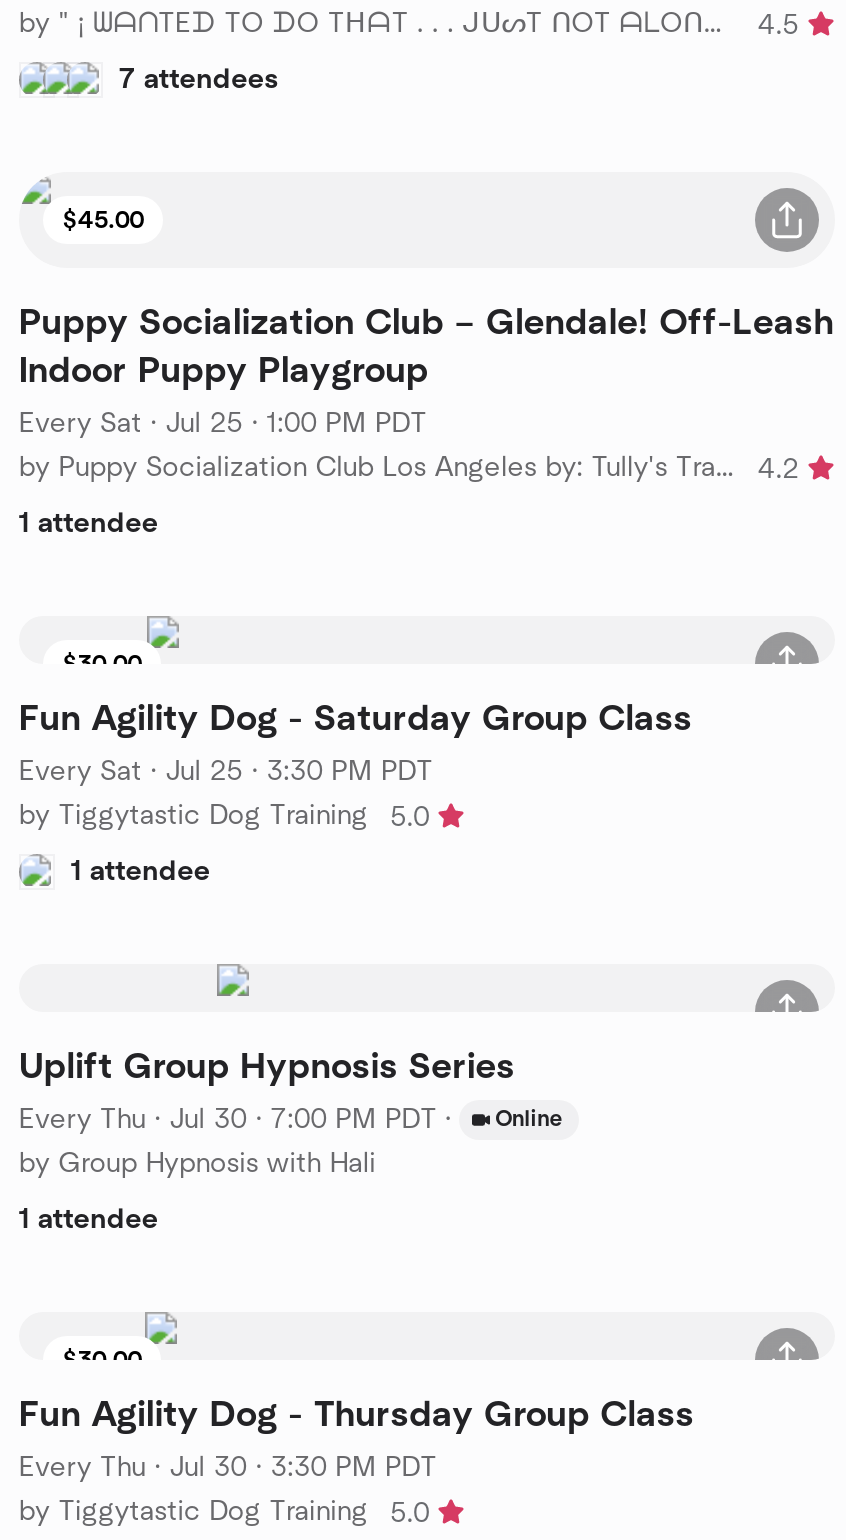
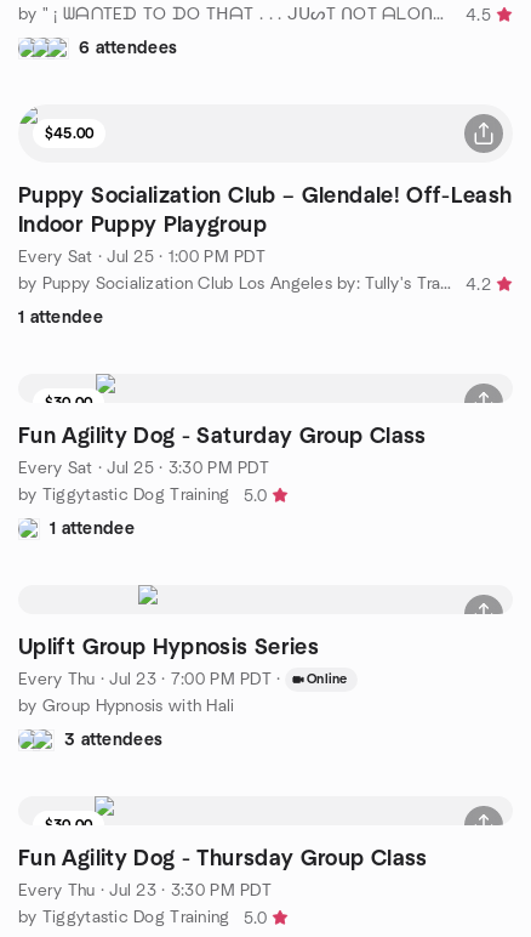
[119,65,279,93] 7 attendees -> [79,39,177,56] 6 attendees
[19,1105,452,1133] Every Thu · Jul 30 · 7:00 PM PDT · -> [18,671,280,688] Every Thu · Jul 23 · 7:00 PM PDT ·
[19,1205,159,1233] 1 attendee -> [64,731,163,748] 3 attendees
[19,1453,437,1481] Every Thu · Jul 30 · 3:30 PM PDT -> [18,882,272,899] Every Thu · Jul 23 · 3:30 PM PDT

